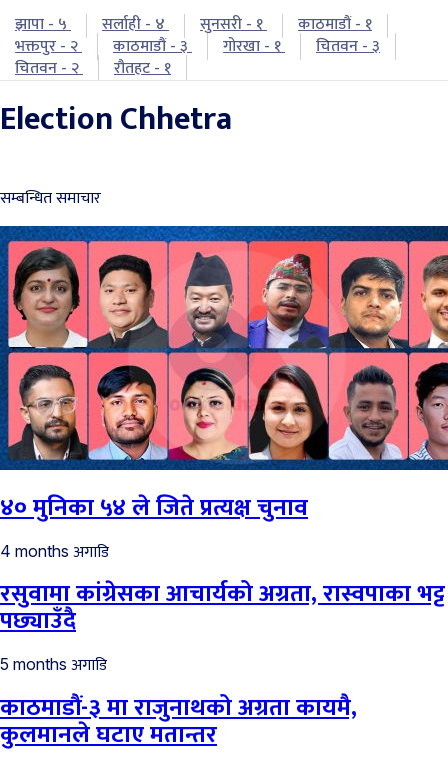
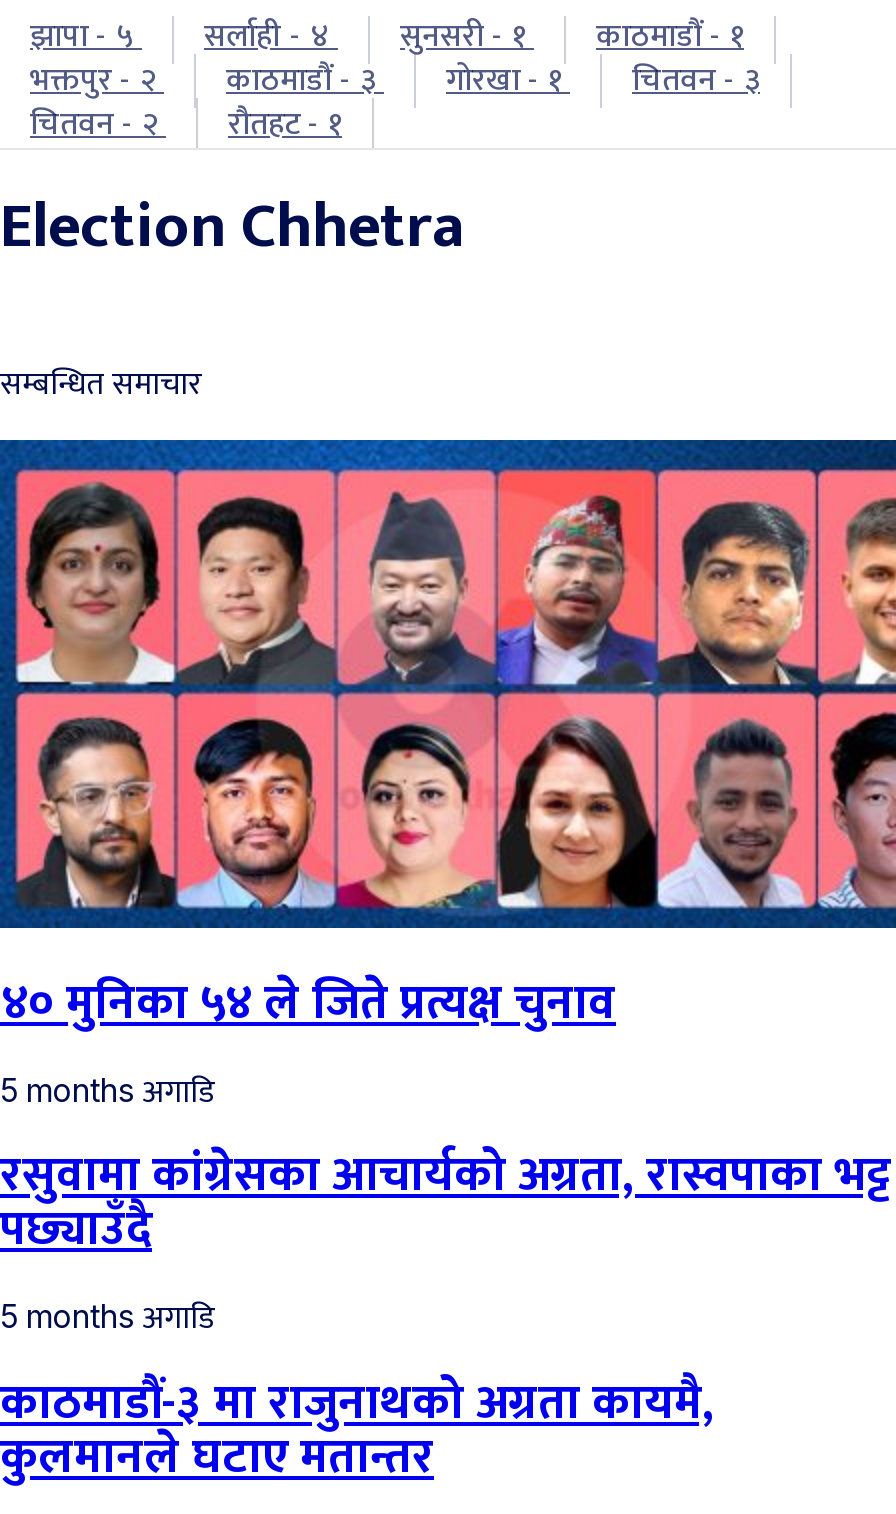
[0,538,109,565] 4 months अगाडि -> [0,1065,214,1119] 5 months अगाडि

